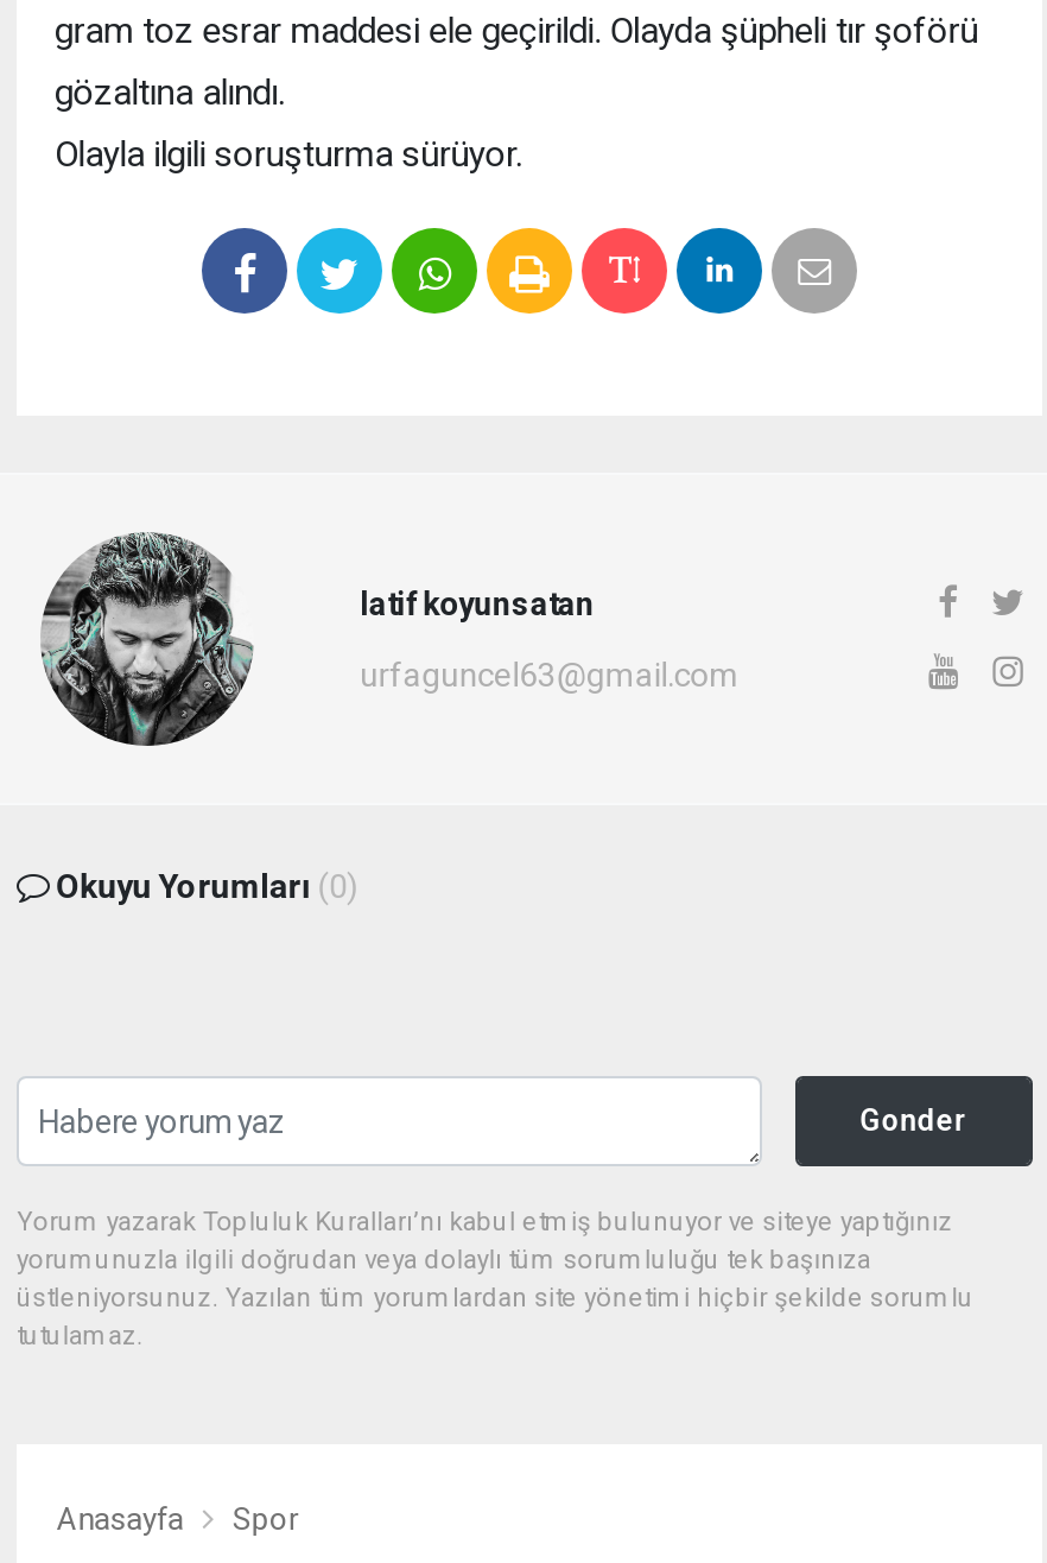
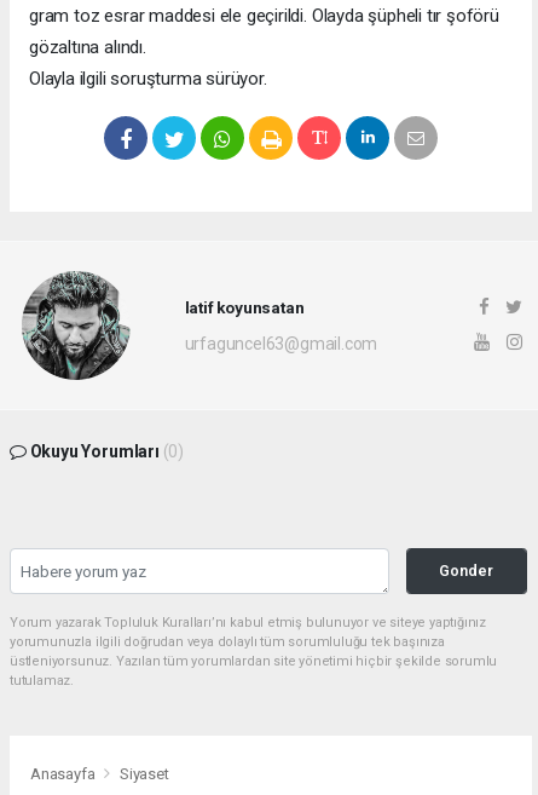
[232,1501,297,1537] Spor -> [120,765,169,783] Siyaset

